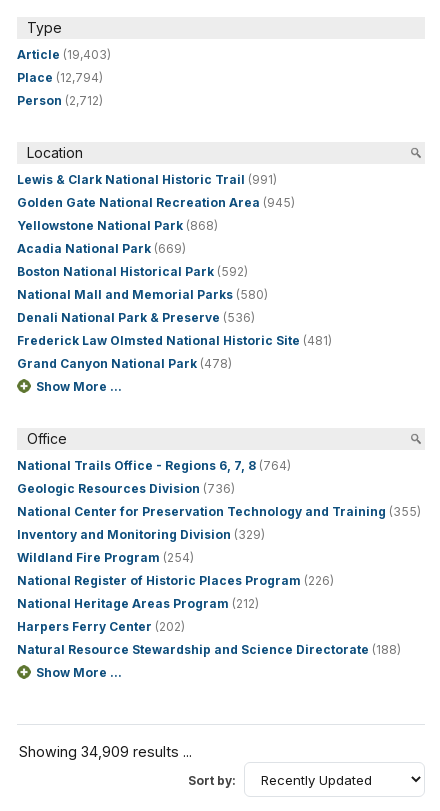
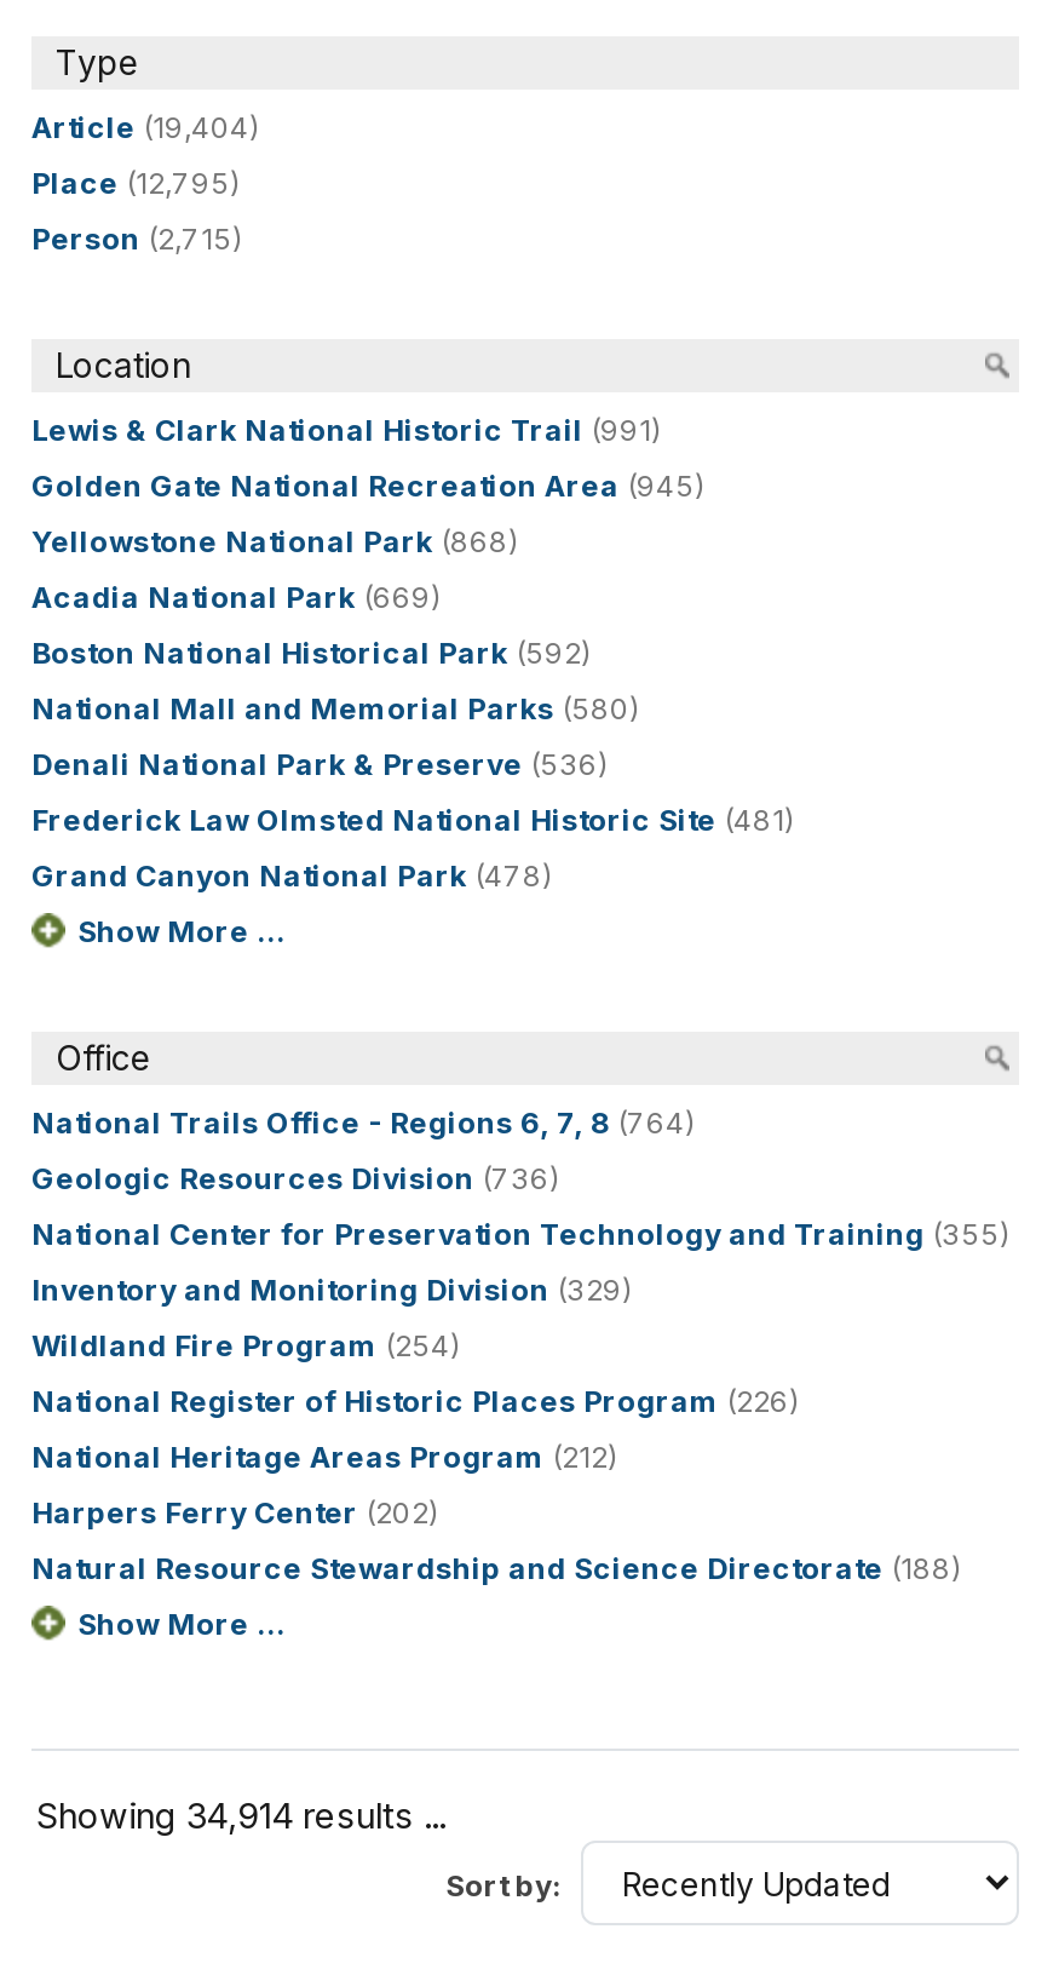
[17,47,111,62] Article (19,403) -> [31,109,259,146] Article (19,404)
[17,70,103,85] Place (12,794) -> [31,165,240,201] Place (12,795)
[17,93,103,108] Person (2,712) -> [31,221,242,257] Person (2,715)
[19,743,192,760] Showing 34,909 results ... -> [36,1795,445,1836] Showing 34,914 results ...

